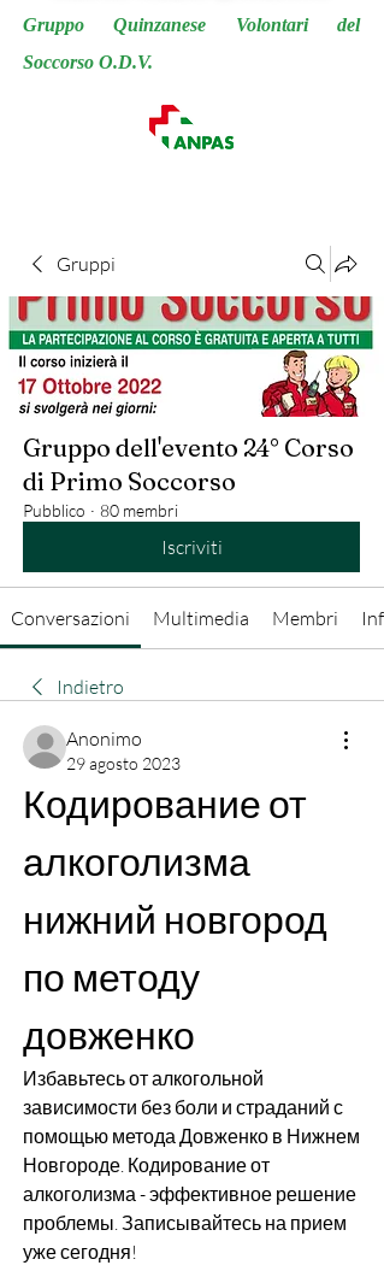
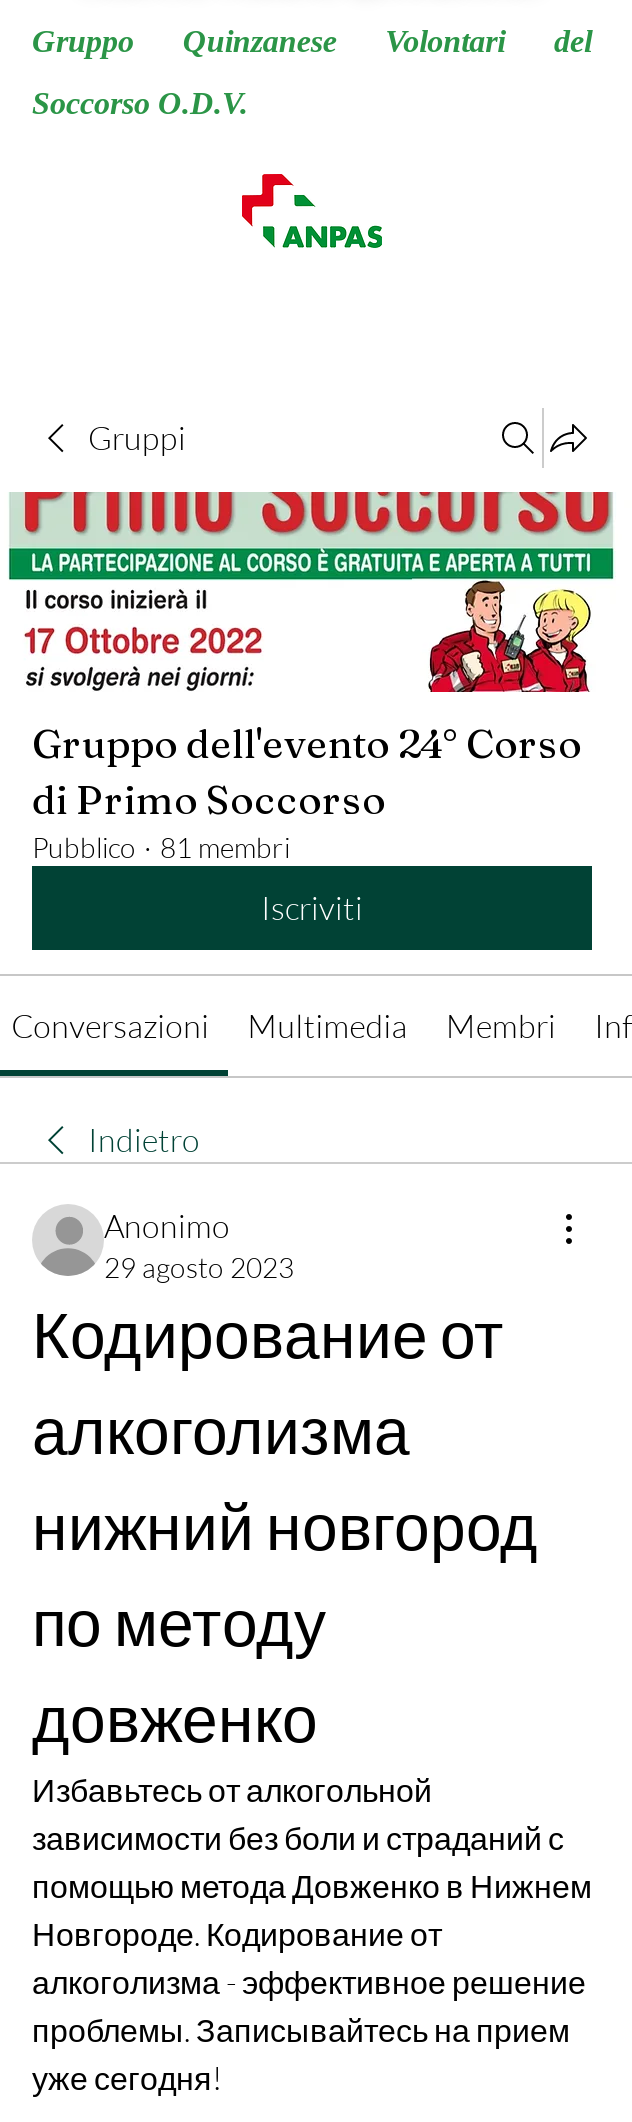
[23,500,178,520] Pubblico · 80 membri -> [32,830,290,864] Pubblico · 81 membri

